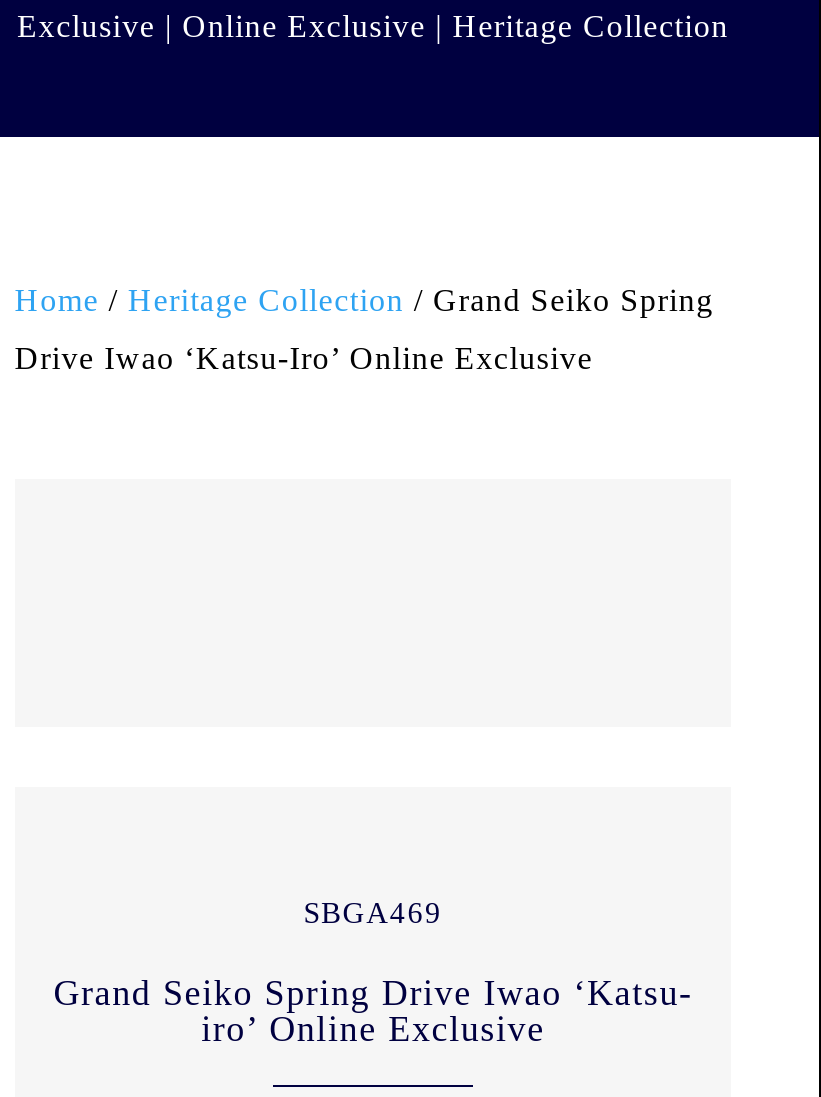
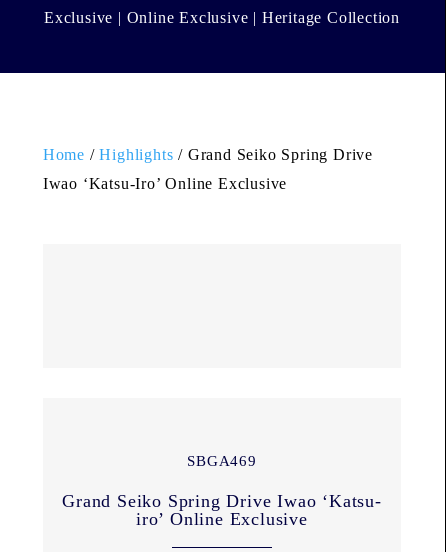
[15,283,714,317] Home / Heritage Collection / Grand Seiko Spring -> [43,146,373,163] Home / Highlights / Grand Seiko Spring Drive
[15,341,593,375] Drive Iwao ‘Katsu-Iro’ Online Exclusive -> [43,175,287,192] Iwao ‘Katsu-Iro’ Online Exclusive

